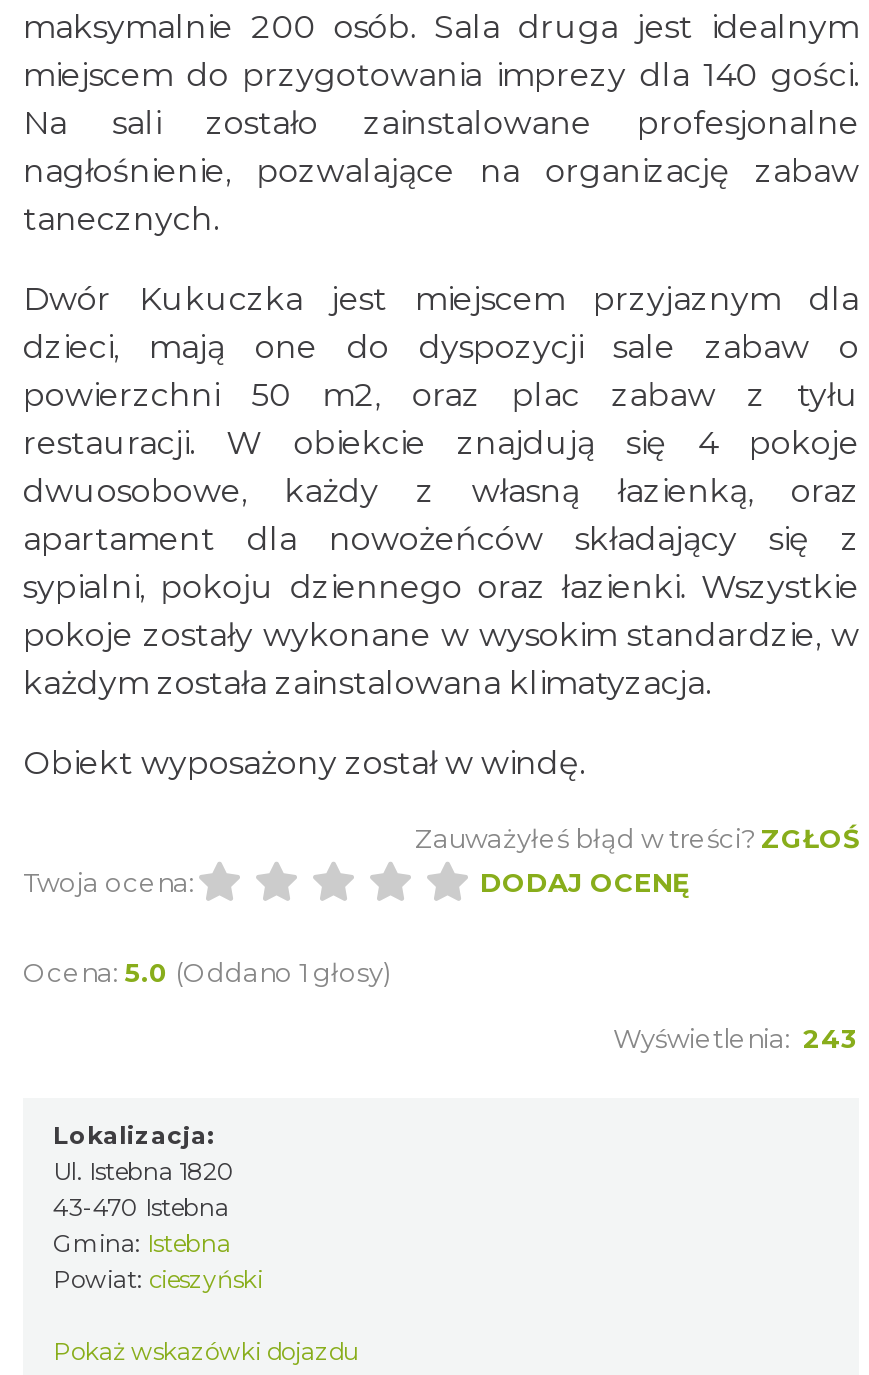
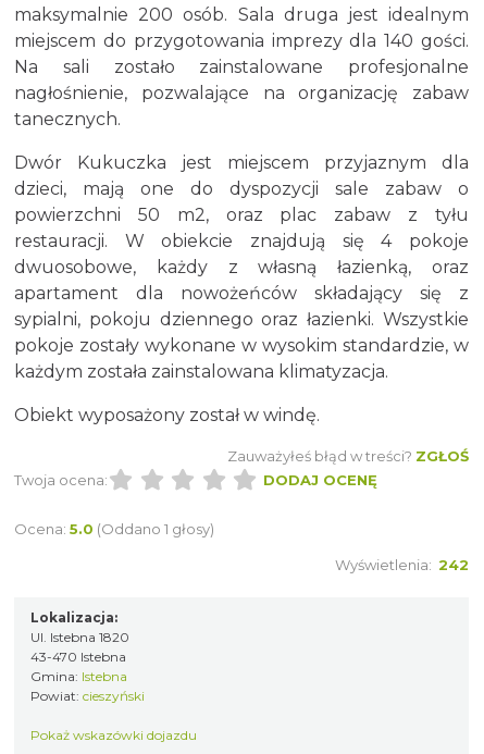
[613,1022,859,1054] Wyświetlenia: 243 -> [335,556,469,573] Wyświetlenia: 242

